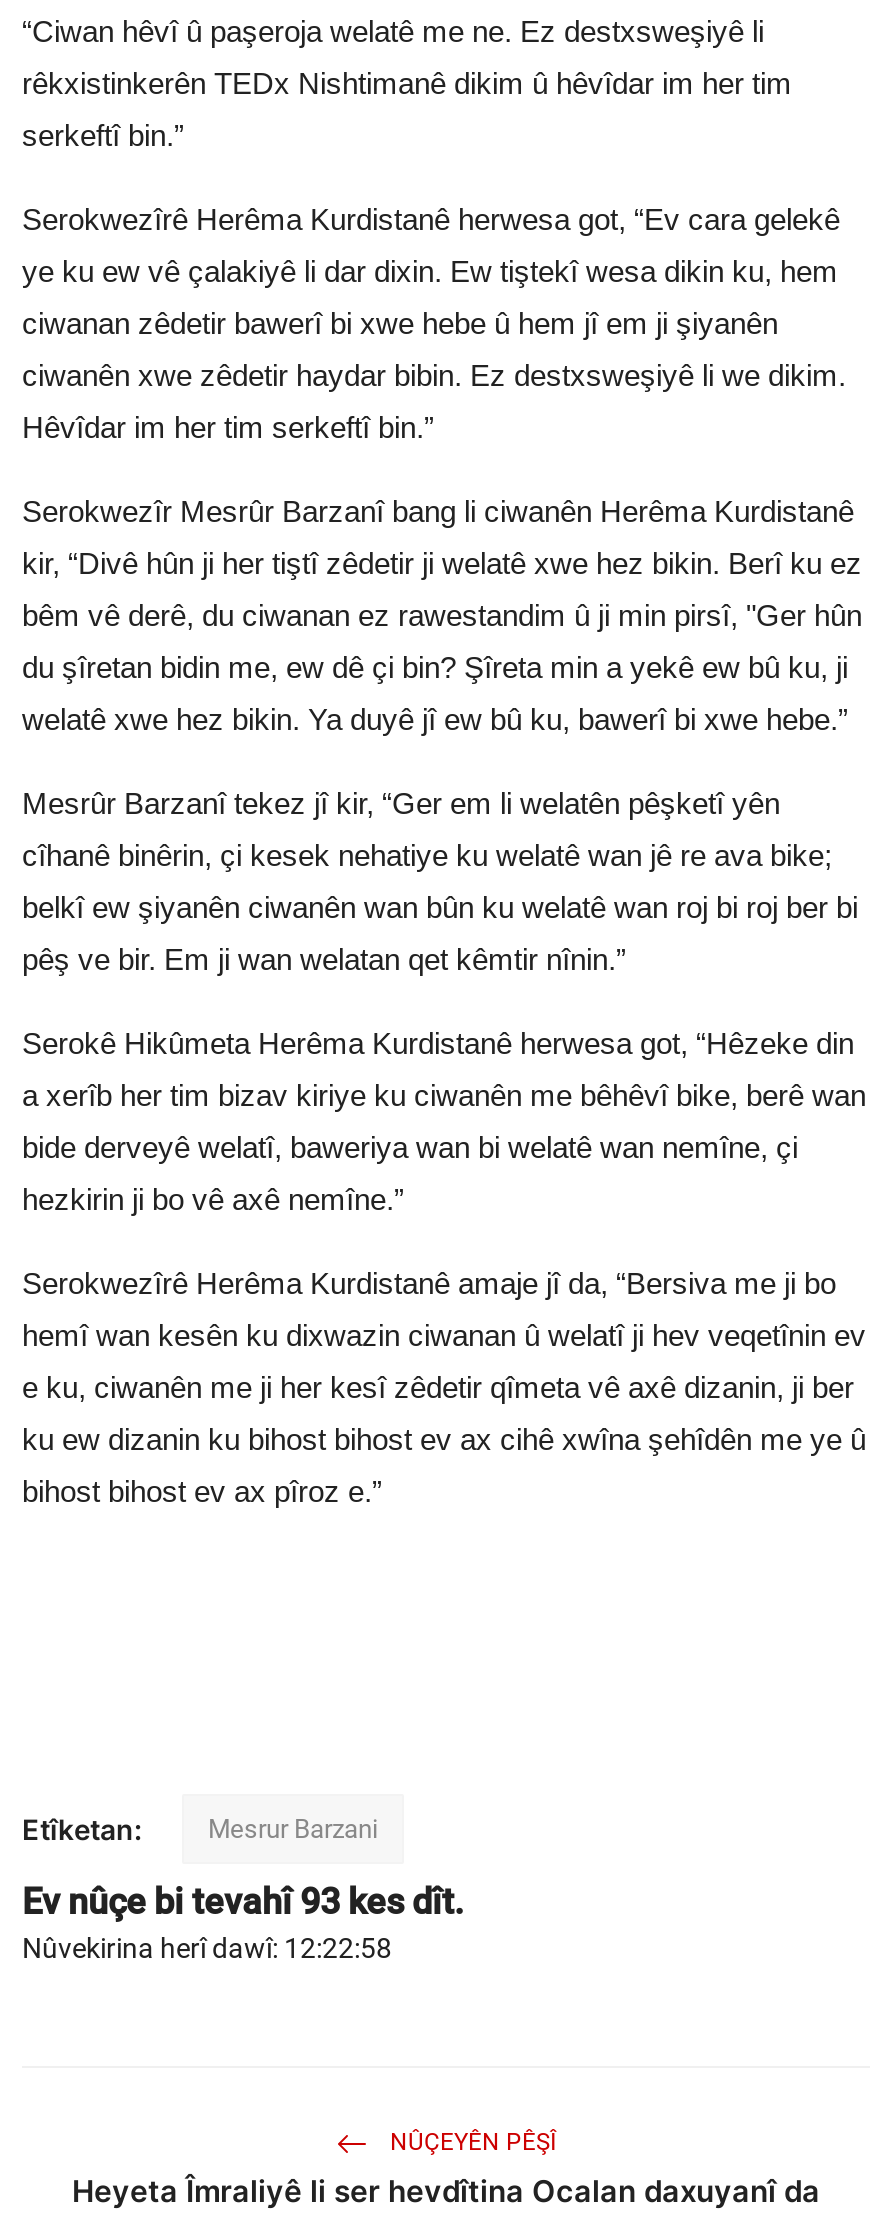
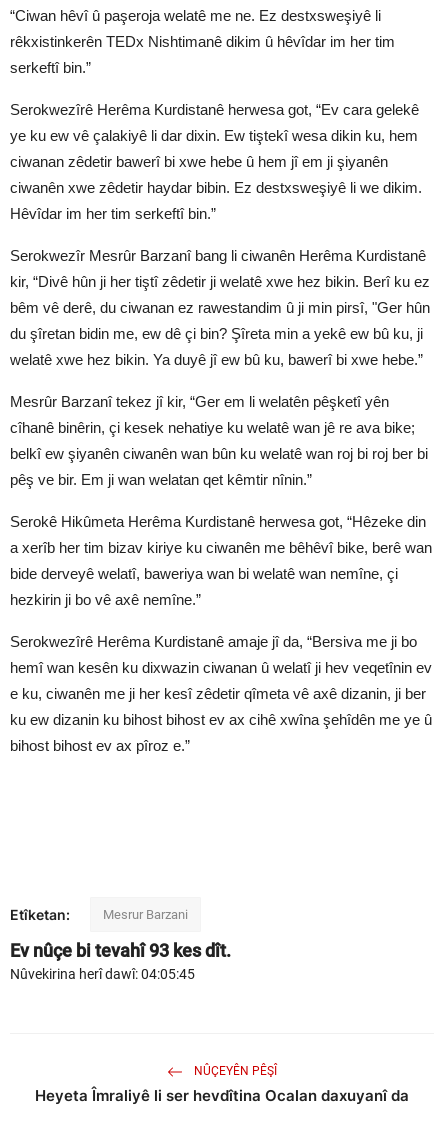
[22,1932,392,1964] Nûvekirina herî dawî: 12:22:58 -> [10,966,195,982] Nûvekirina herî dawî: 04:05:45

